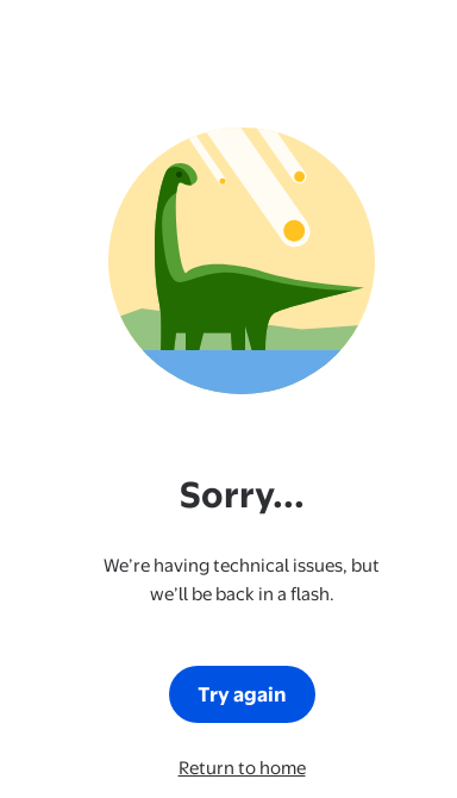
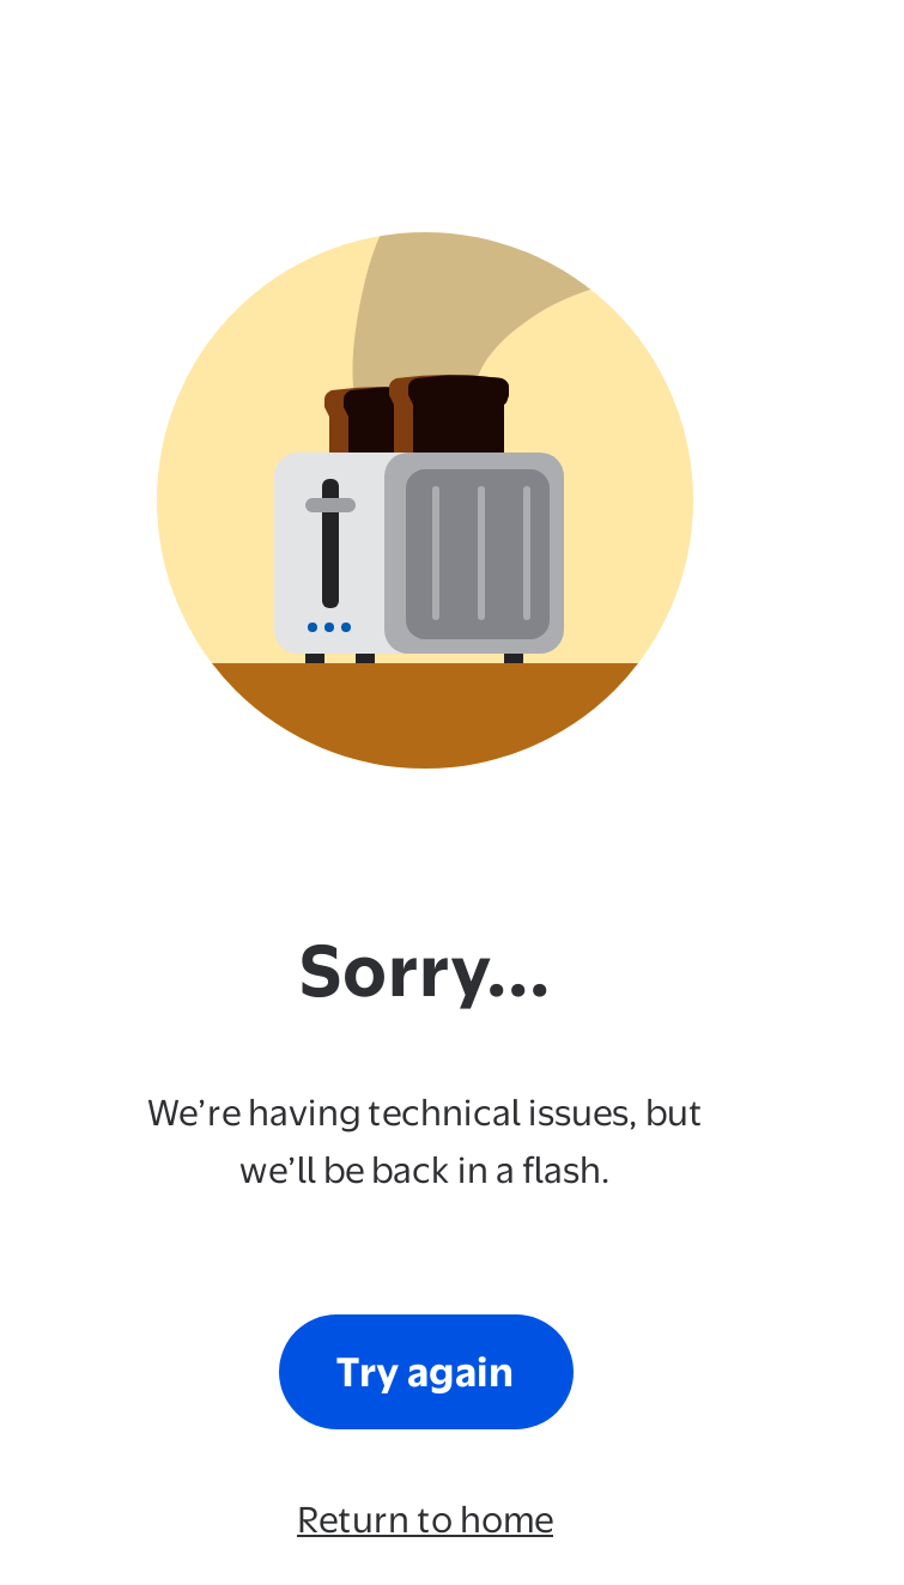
[120,129,363,395] [image] -> [183,232,662,771] [image]

